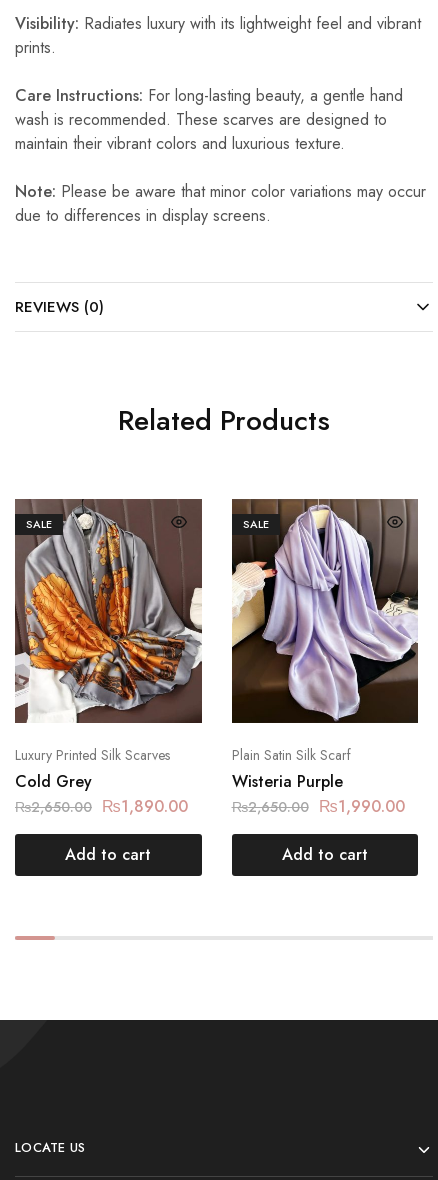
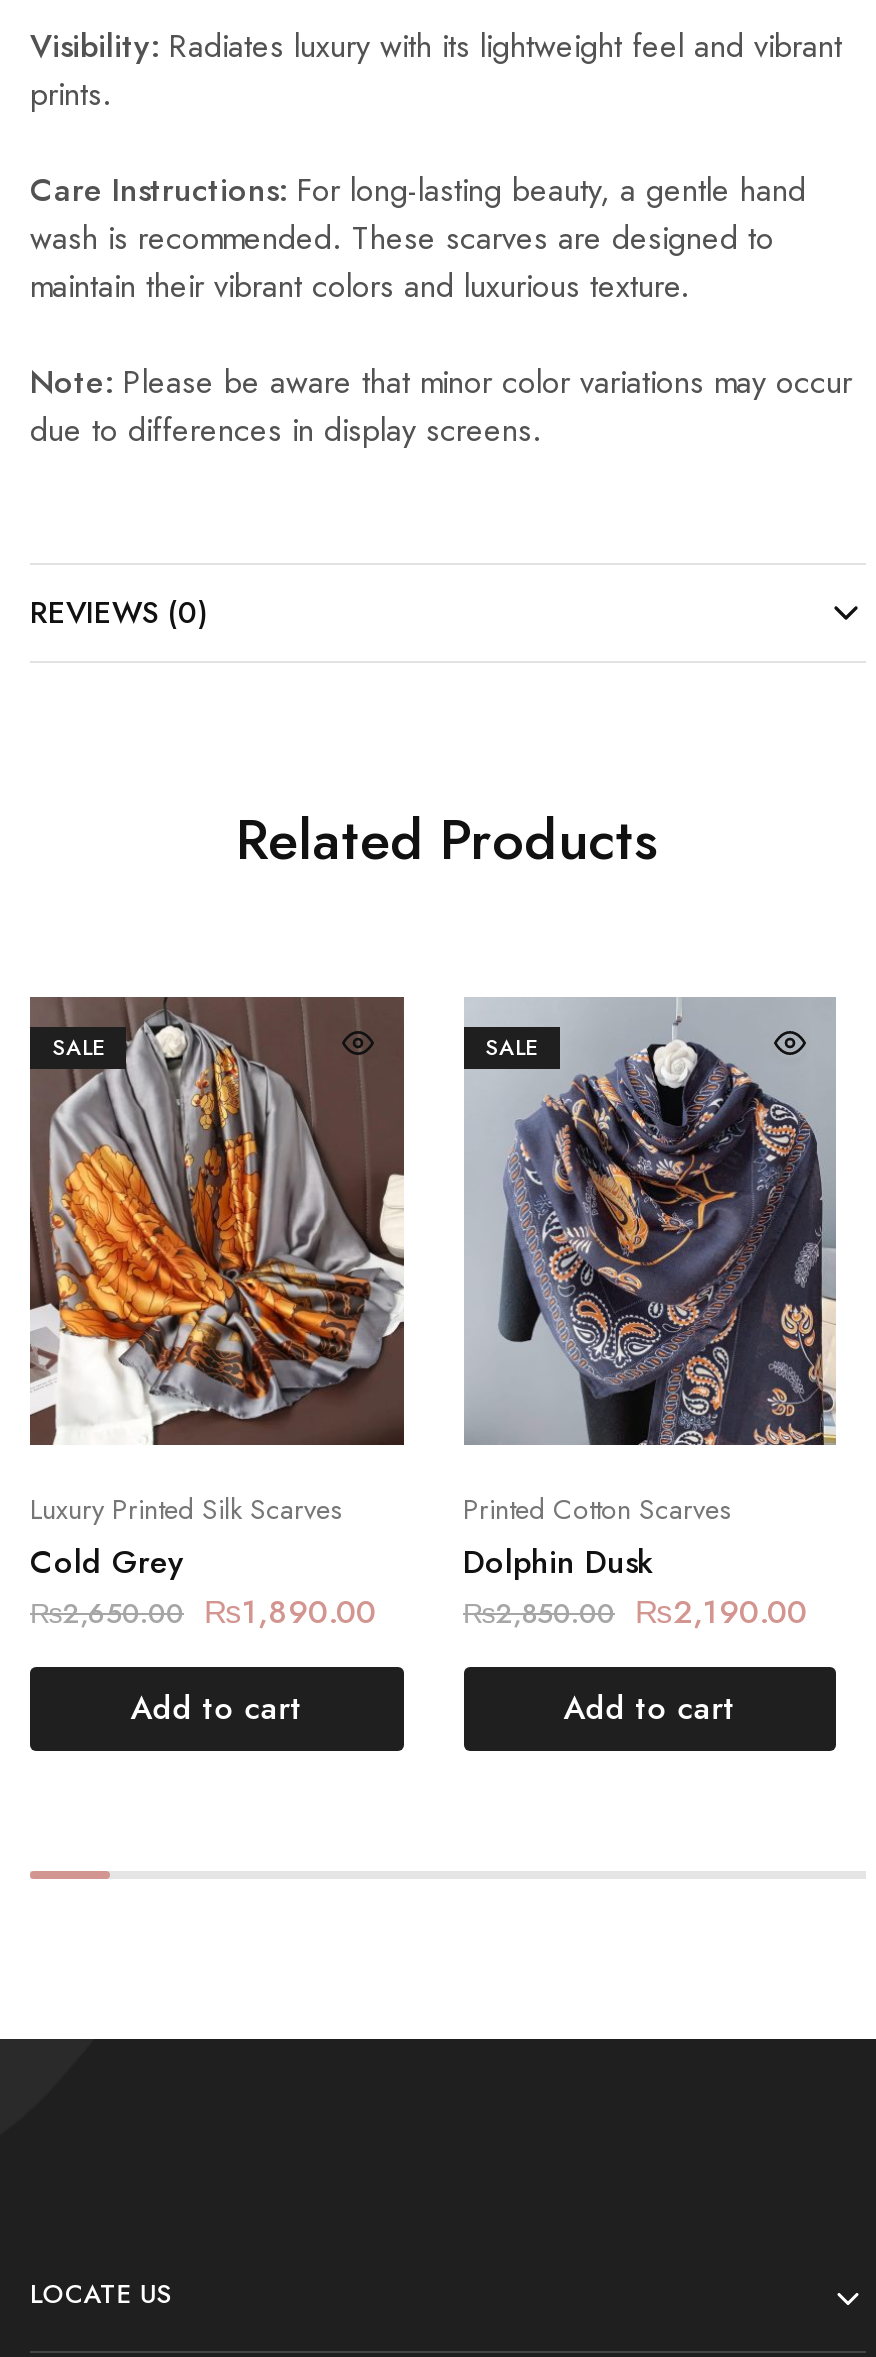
[231,498,419,817] [image] | Plain Satin Silk Scarf | Wisteria Purple | ₨2,650.00 ₨1,990.00 -> [463,997,838,1634] [image] | Printed Cotton Scarves | Dolphin Dusk | ₨2,850.00 ₨2,190.00

